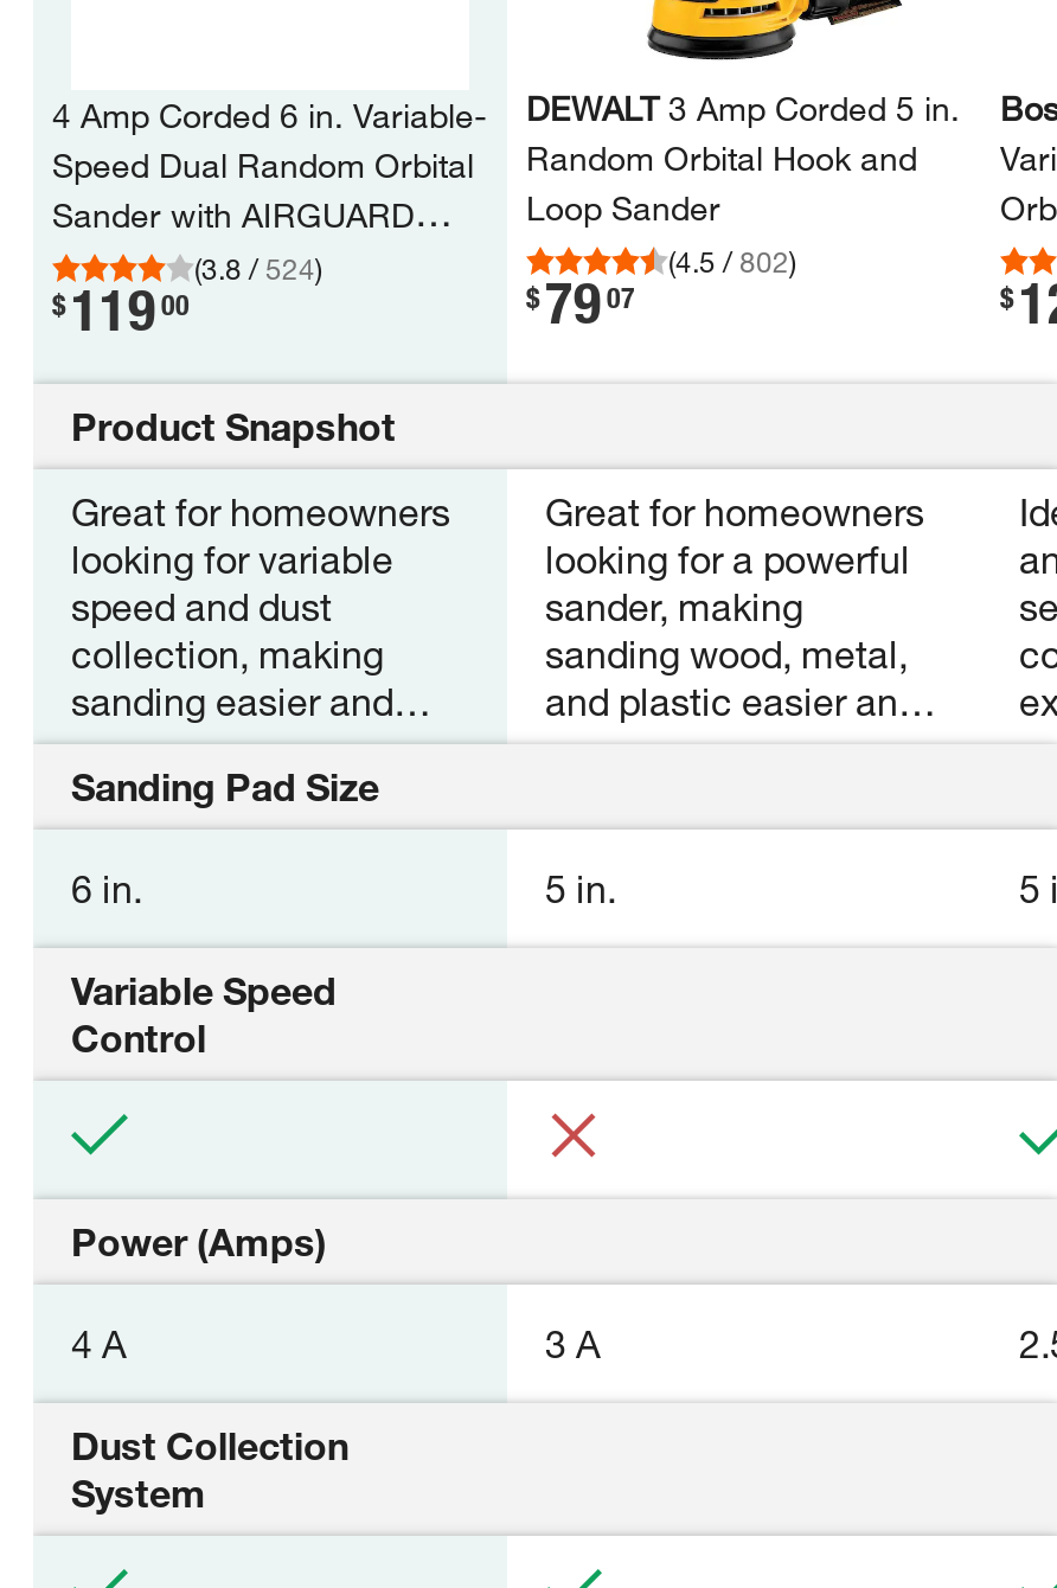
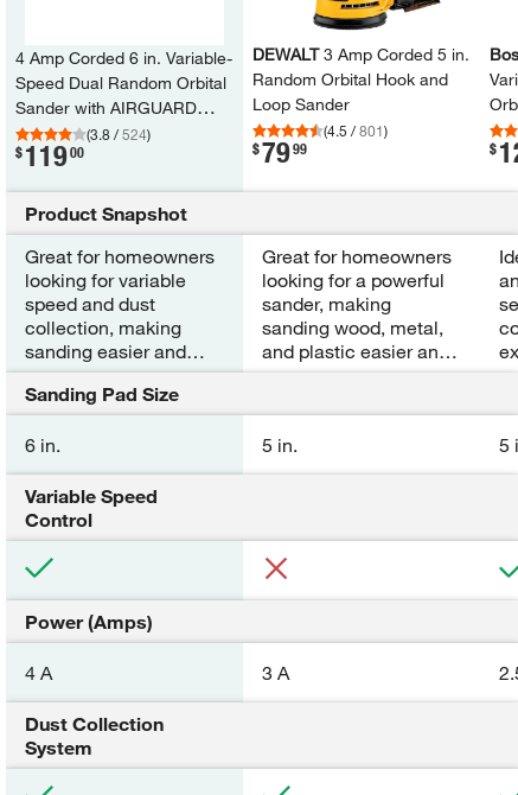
[668,242,796,280] (4.5 / 802) -> [324,121,388,140] (4.5 / 801)
[607,276,635,314] 07 -> [293,138,307,157] 99

